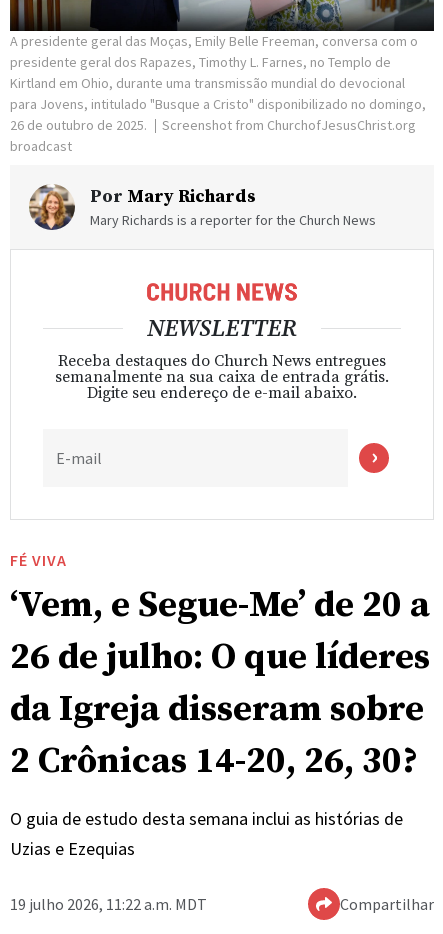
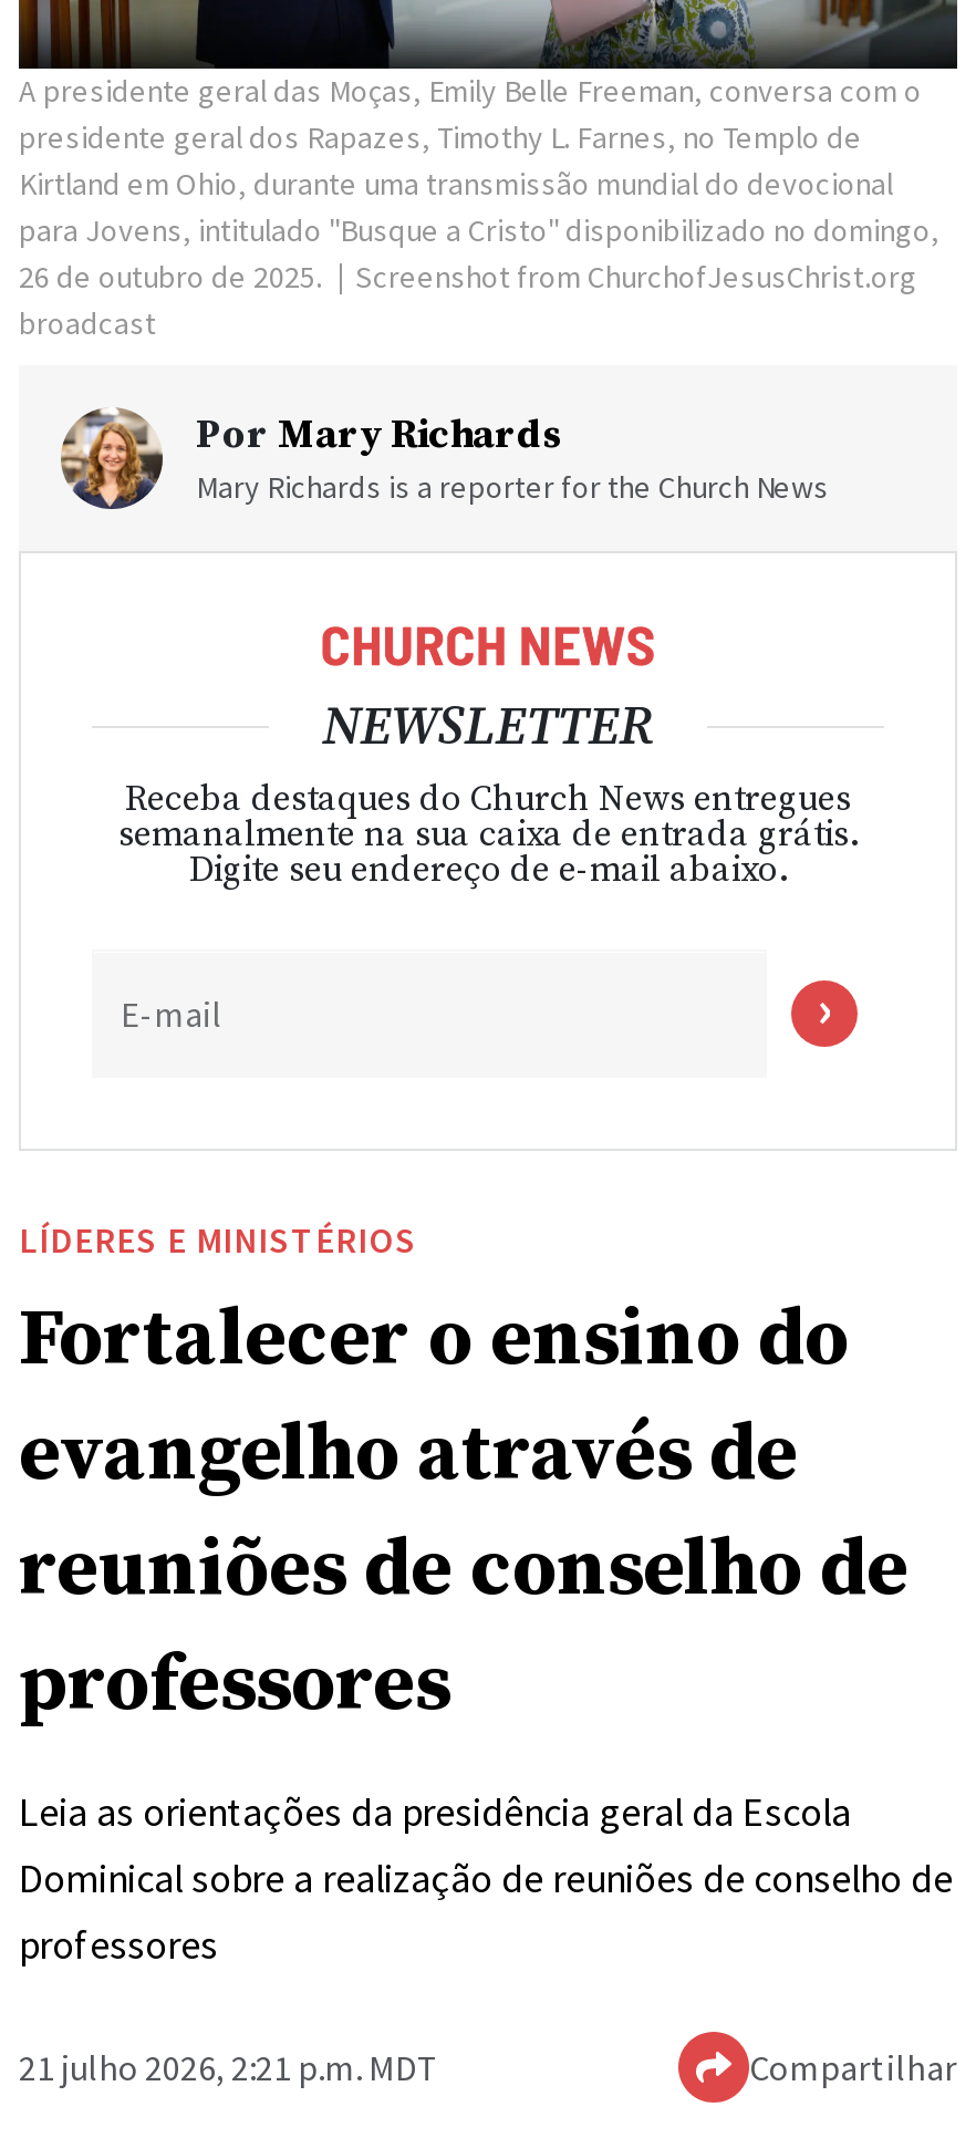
[10,550,430,784] FÉ VIVA | ‘Vem, e Segue-Me’ de 20 a | 26 de julho: O que líderes | da Igreja disseram sobre | 2 Crônicas 14-20, 26, 30? -> [19,1218,908,1736] LÍDERES E MINISTÉRIOS | Fortalecer o ensino do | evangelho através de | reuniões de conselho de | professores
[10,807,403,860] O guia de estudo desta semana inclui as histórias de | Uzias e Ezequias -> [19,1787,953,1970] Leia as orientações da presidência geral da Escola | Dominical sobre a realização de reuniões de conselho de | professores
[10,894,207,914] 19 julho 2026, 11:22 a.m. MDT -> [19,2046,439,2090] 21 julho 2026, 2:21 p.m. MDT

